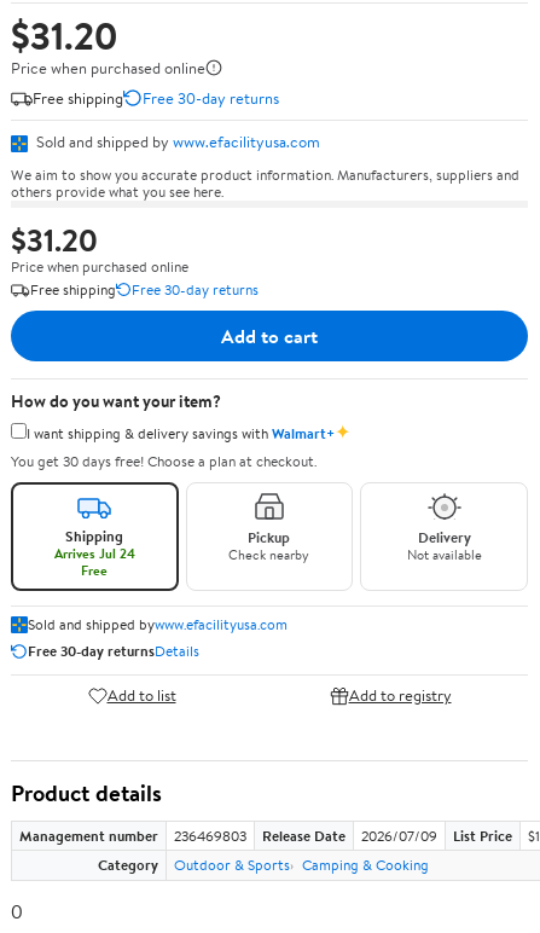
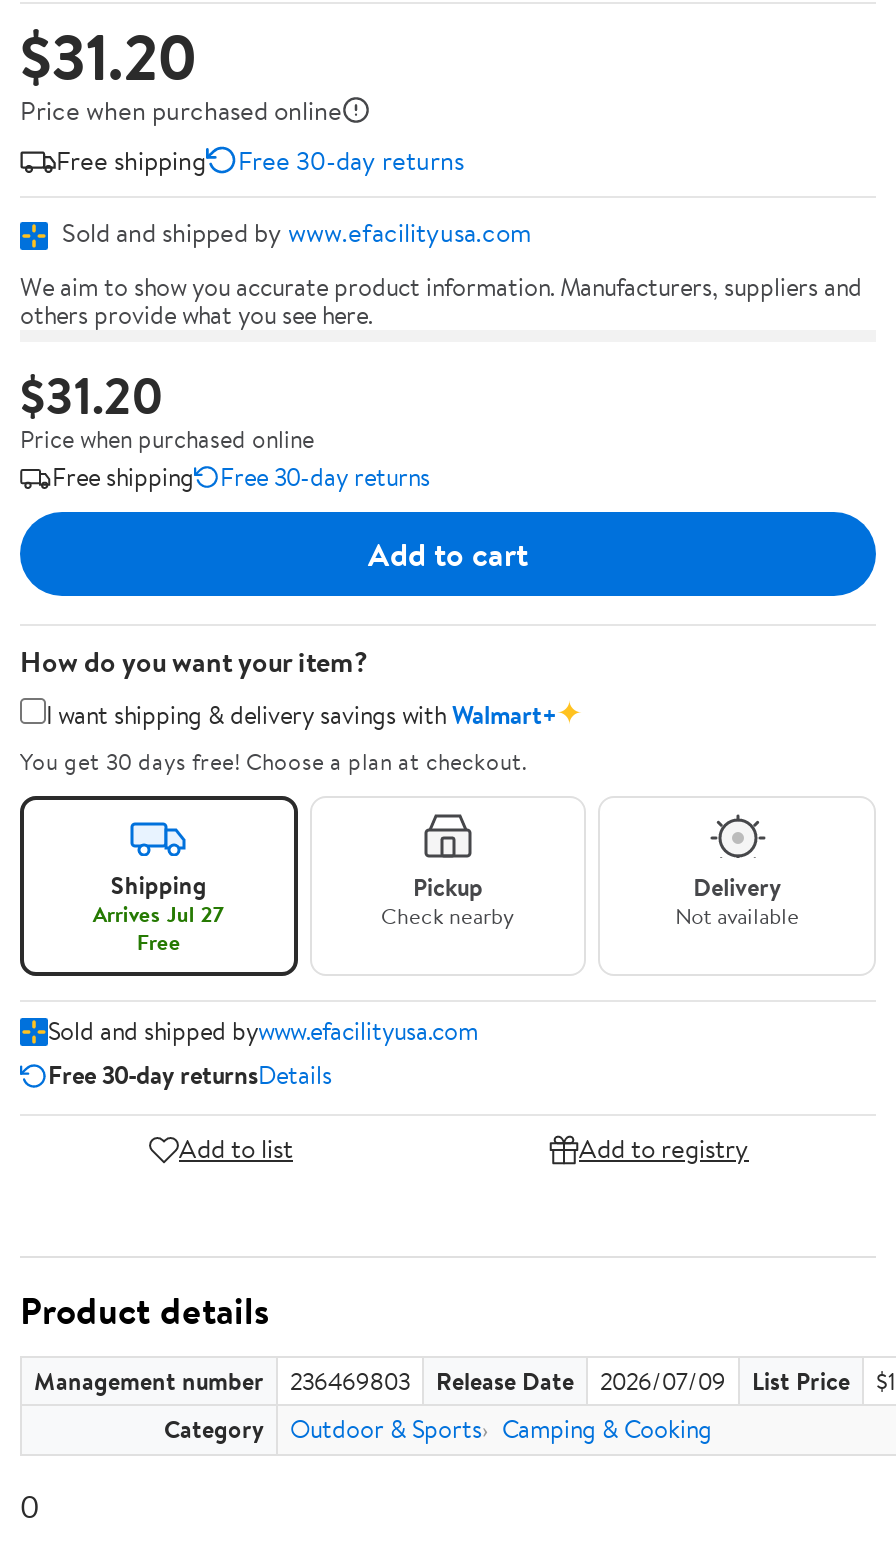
[54,544,135,563] Arrives Jul 24 -> [93,898,225,930] Arrives Jul 27

